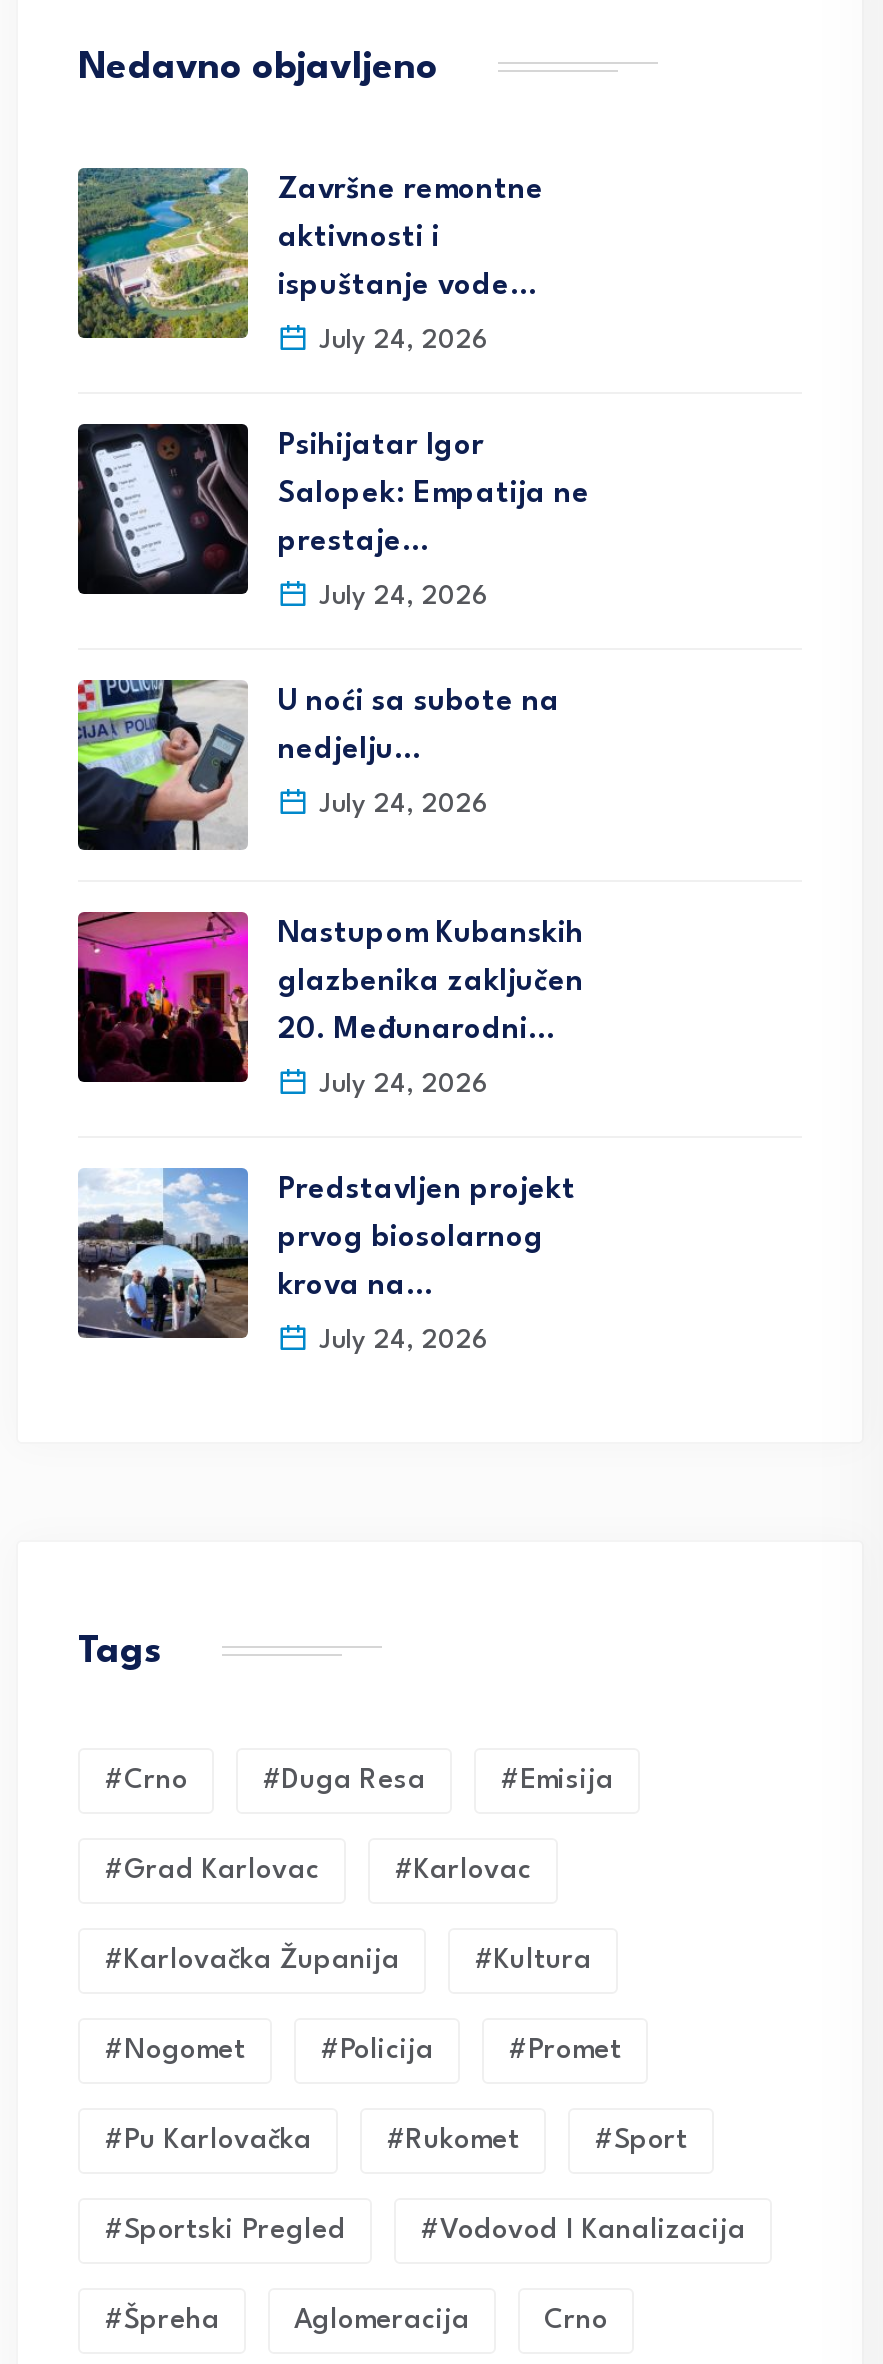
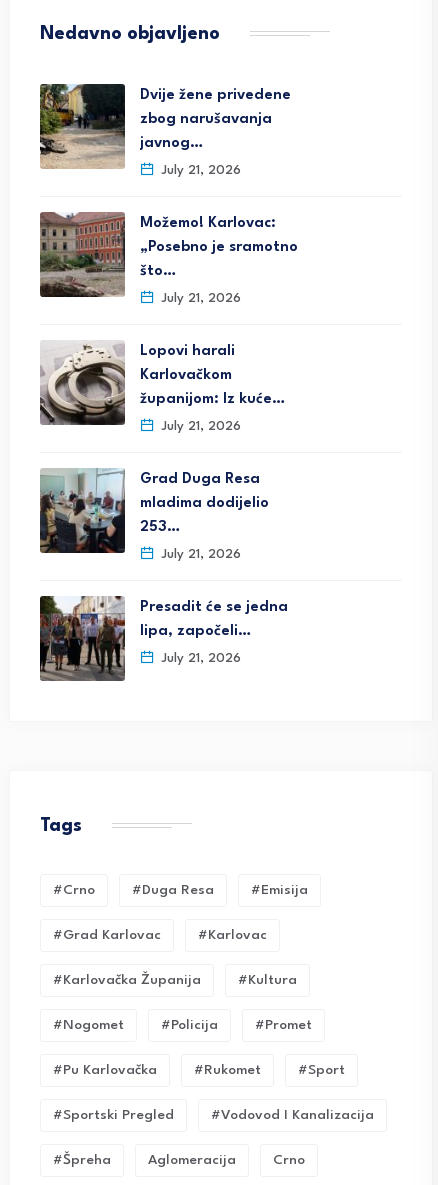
[76,166,544,340] [image] | Završne remontne -> [40,83,291,169] [image] | Dvije žene privedene
[278,223,440,253] aktivnosti i -> [140,112,272,127] zbog narušavanja
[278,271,536,301] ispuštanje vode… -> [140,136,203,151] javnog…
[312,327,488,353] July 24, 2026 -> [157,164,241,177] July 21, 2026
[76,422,484,596] [image] | Psihijatar Igor -> [39,211,276,298] [image] | Možemo! Karlovac:
[278,479,590,509] Salopek: Empatija ne -> [140,240,298,255] „Posebno je sramotno
[278,527,428,557] prestaje… -> [140,264,176,279] što…
[312,583,488,609] July 24, 2026 -> [157,292,241,305] July 21, 2026
[76,678,560,850] [image] | U noći sa subote na -> [40,340,235,426] [image] | Lopovi harali
[278,735,420,765] nedjelju… -> [140,368,232,383] Karlovačkom
[312,791,488,817] July 24, 2026 -> [140,392,285,407] županijom: Iz kuće…
[76,910,584,1106] [image] | glazbenika zaključen -> [39,456,260,554] [image] | Grad Duga Resa
[278,919,584,949] Nastupom Kubanskih -> [157,420,241,433] July 21, 2026
[278,1015,554,1045] 20. Međunarodni… -> [140,496,269,511] mladima dodijelio
[312,1071,488,1097] July 24, 2026 -> [140,520,180,535] 253…
[76,1166,544,1362] [image] | prvog biosolarnog -> [39,584,288,682] [image] | Presadit će se jedna
[278,1175,576,1205] Predstavljen projekt -> [157,548,241,561] July 21, 2026
[278,1271,432,1301] krova na… -> [140,624,251,639] lipa, započeli…
[312,1327,488,1353] July 24, 2026 -> [157,652,241,665] July 21, 2026

